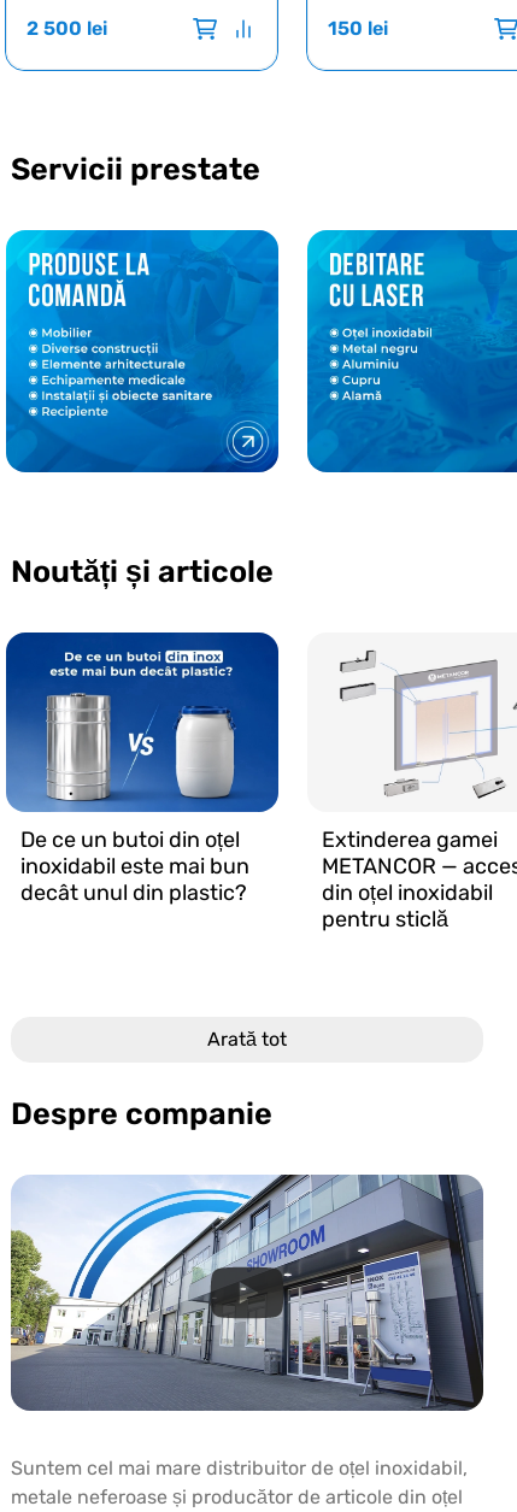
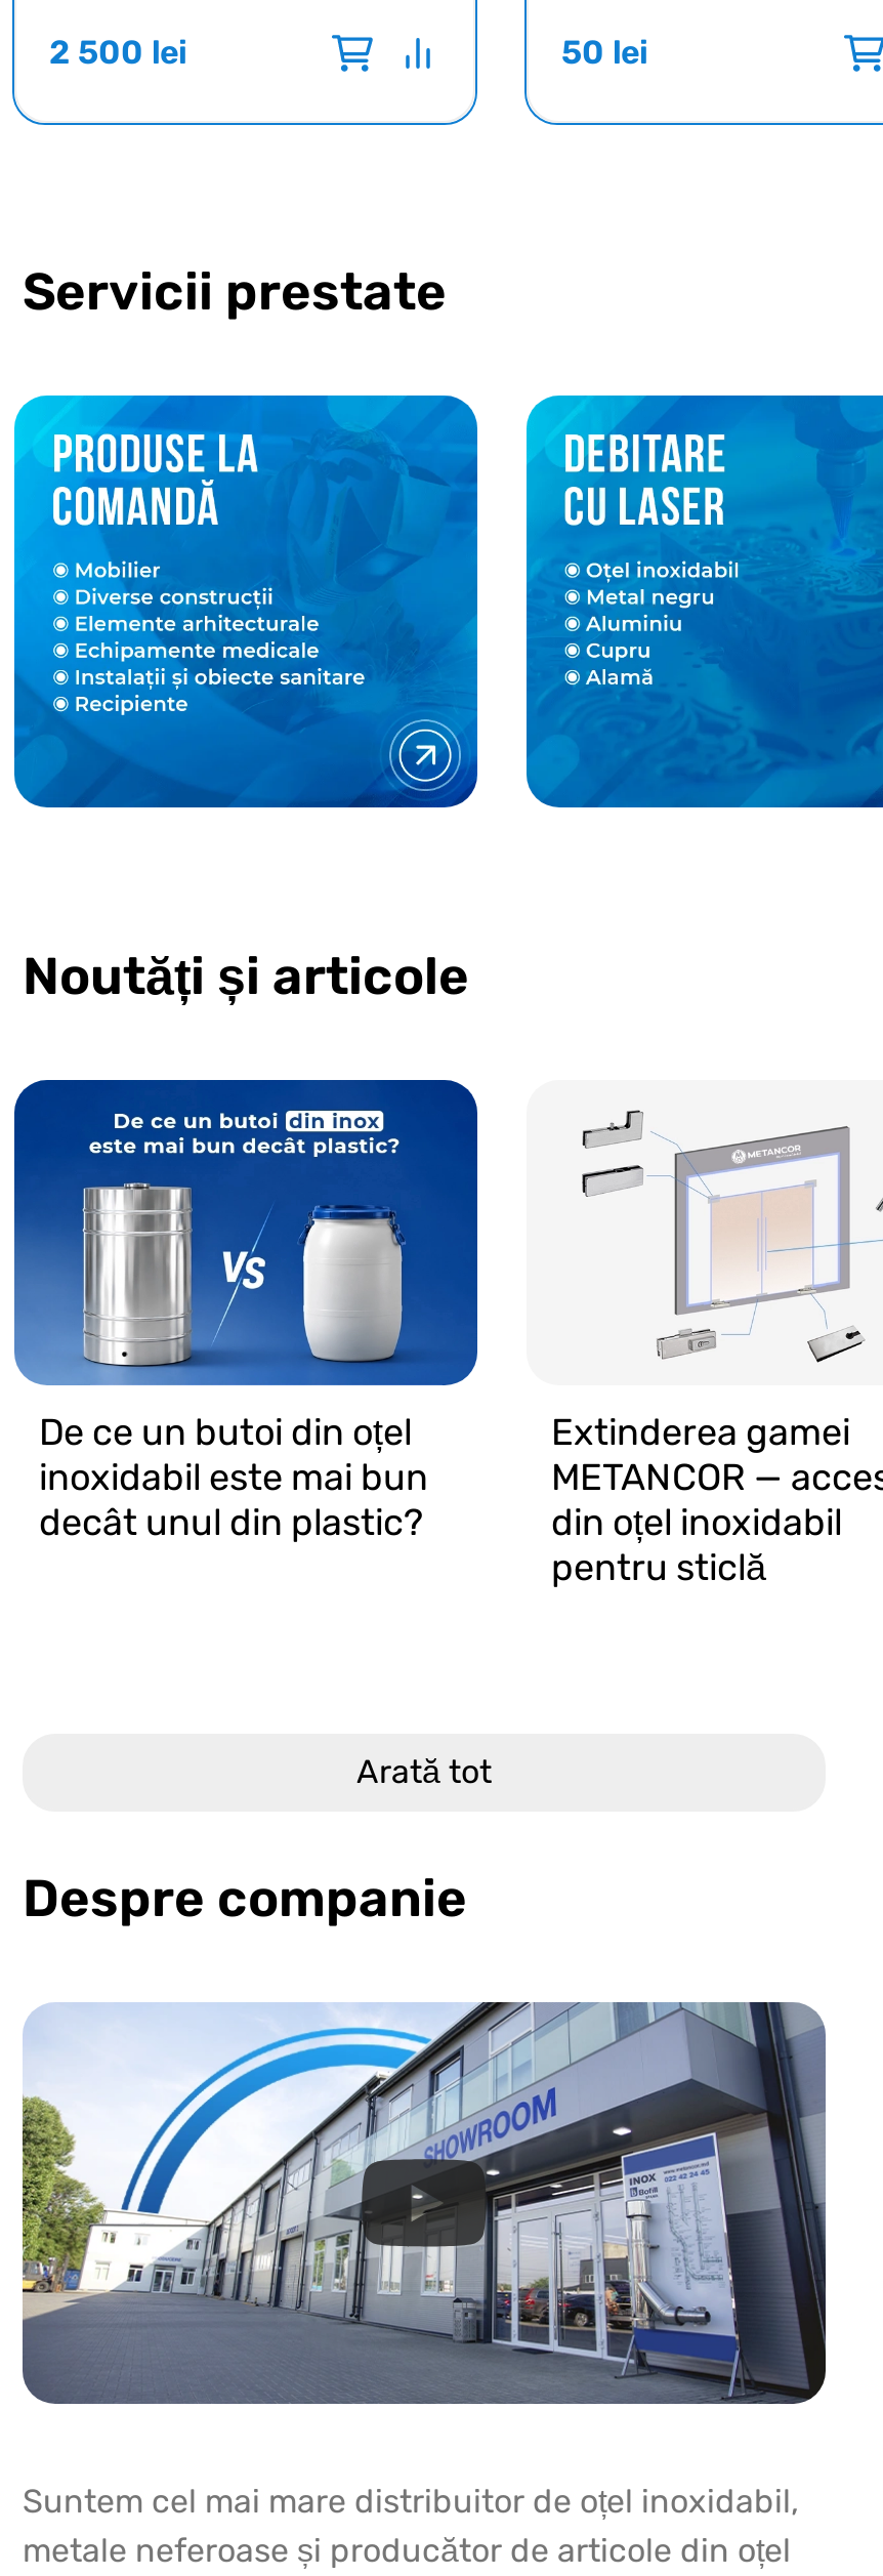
[328,17,388,40] 150 lei -> [561,33,647,72] 50 lei

